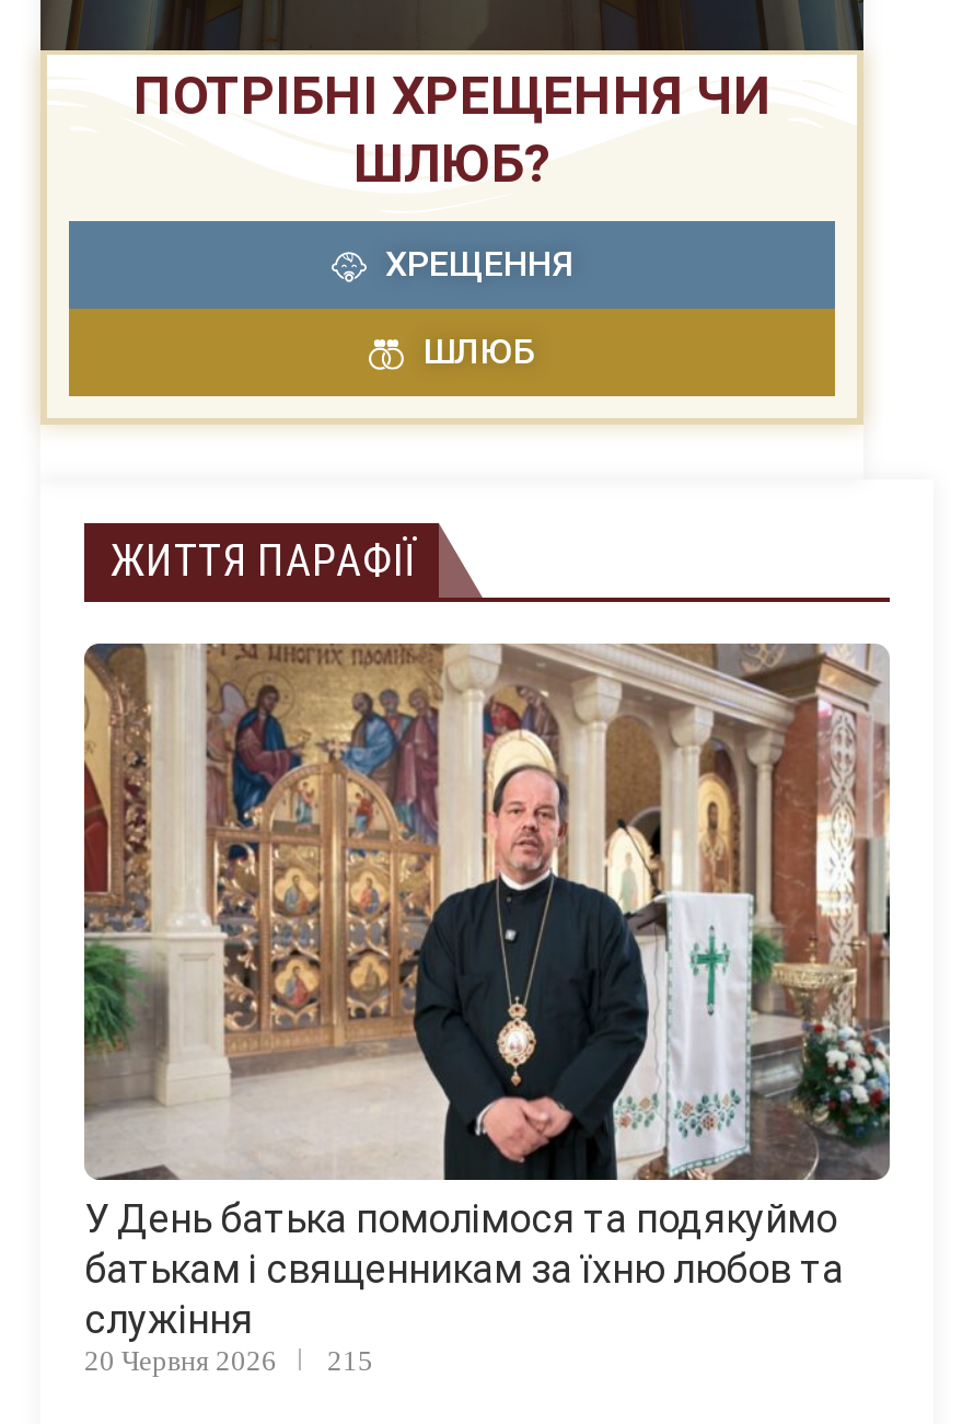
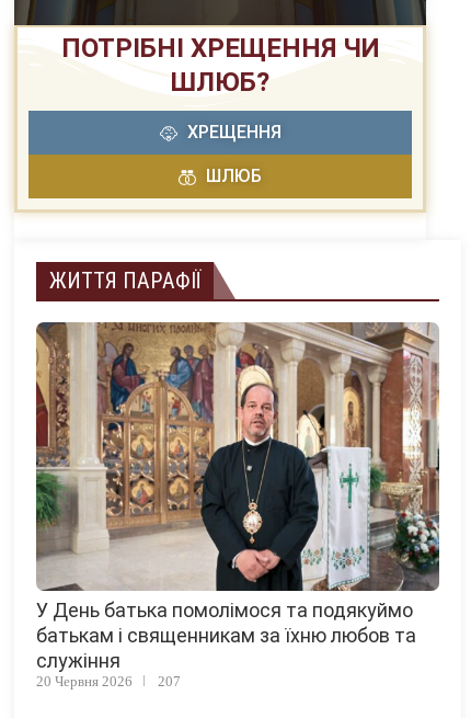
[84,1345,380,1378] 20 Червня 2026 215 -> [36,673,184,690] 20 Червня 2026 207

